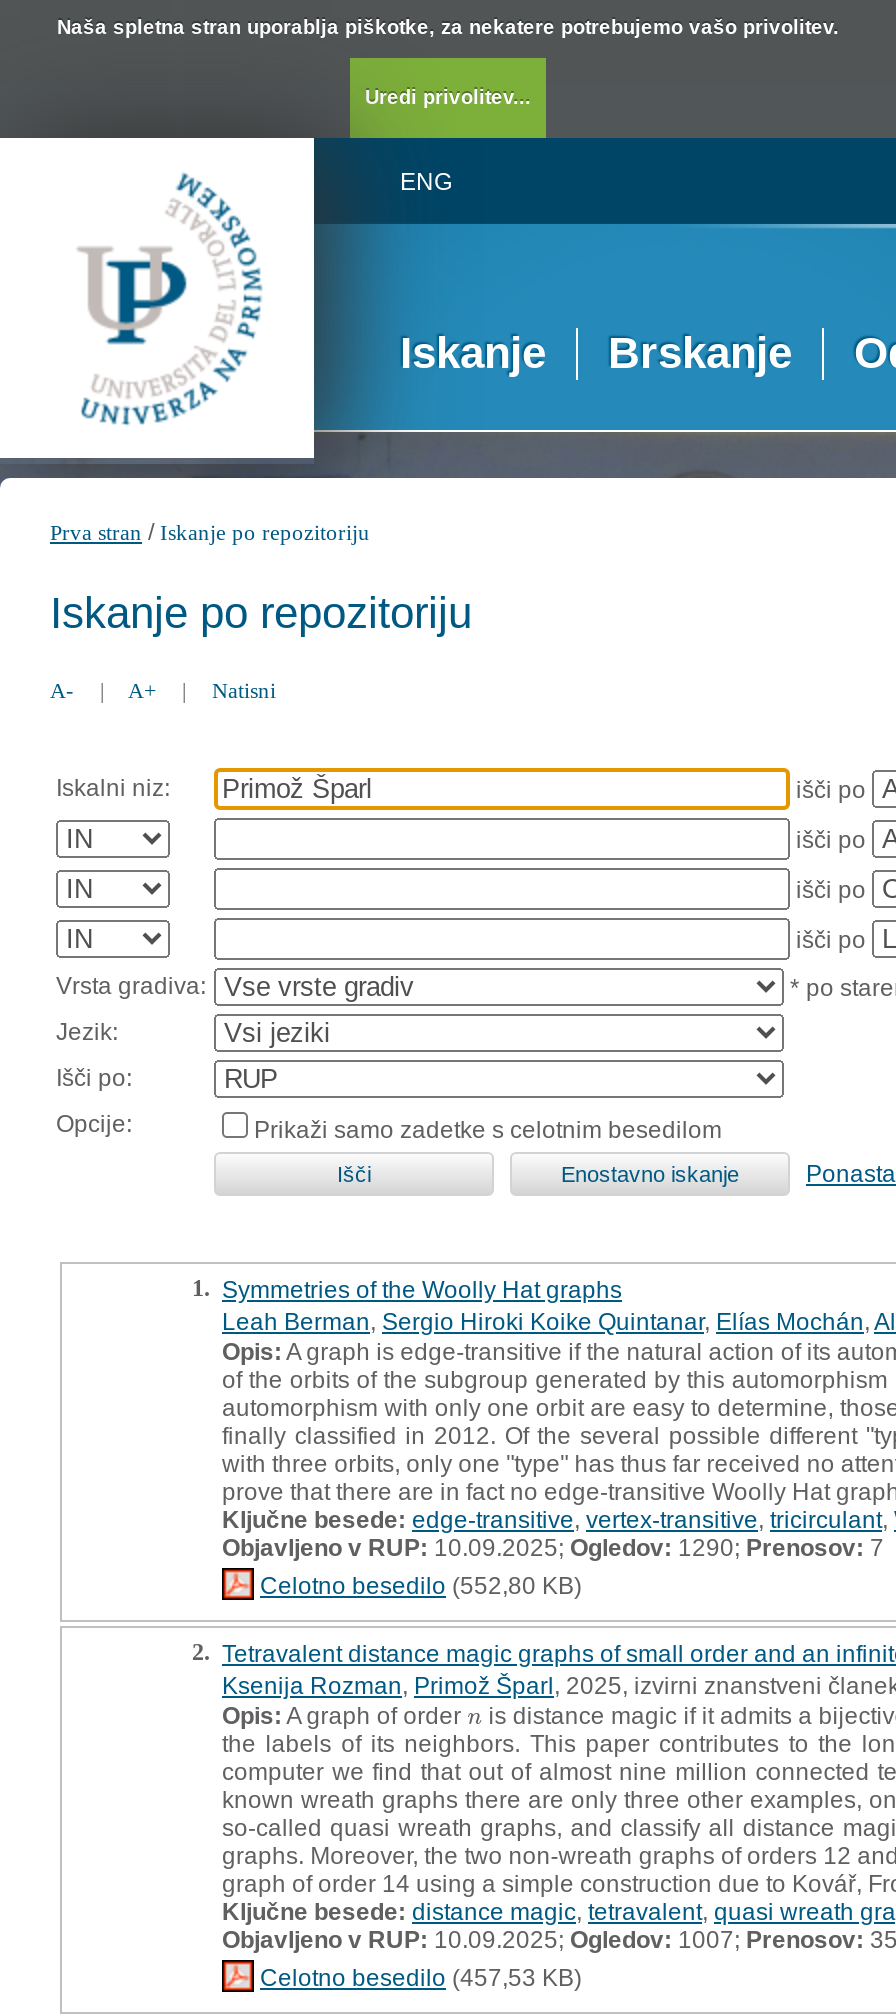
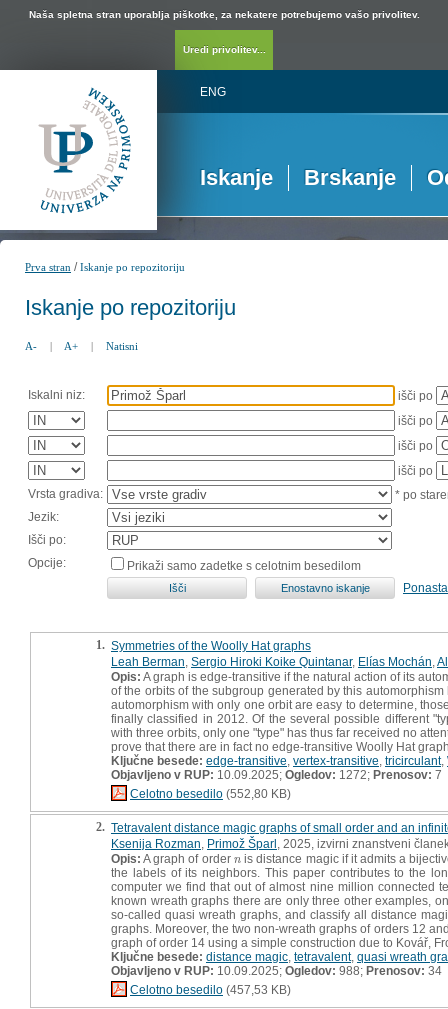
[222,1533,884,1561] Objavljeno v RUP:10.09.2025;Ogledov:1290;Prenosov:7 -> [111,767,442,781] Objavljeno v RUP:10.09.2025;Ogledov:1272;Prenosov:7
[222,1925,896,1953] Objavljeno v RUP:10.09.2025;Ogledov:1007;Prenosov:35 -> [111,963,442,977] Objavljeno v RUP:10.09.2025;Ogledov:988;Prenosov:34

